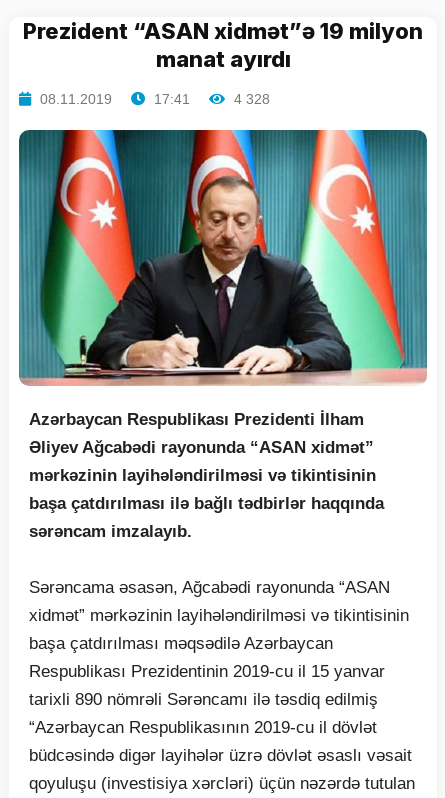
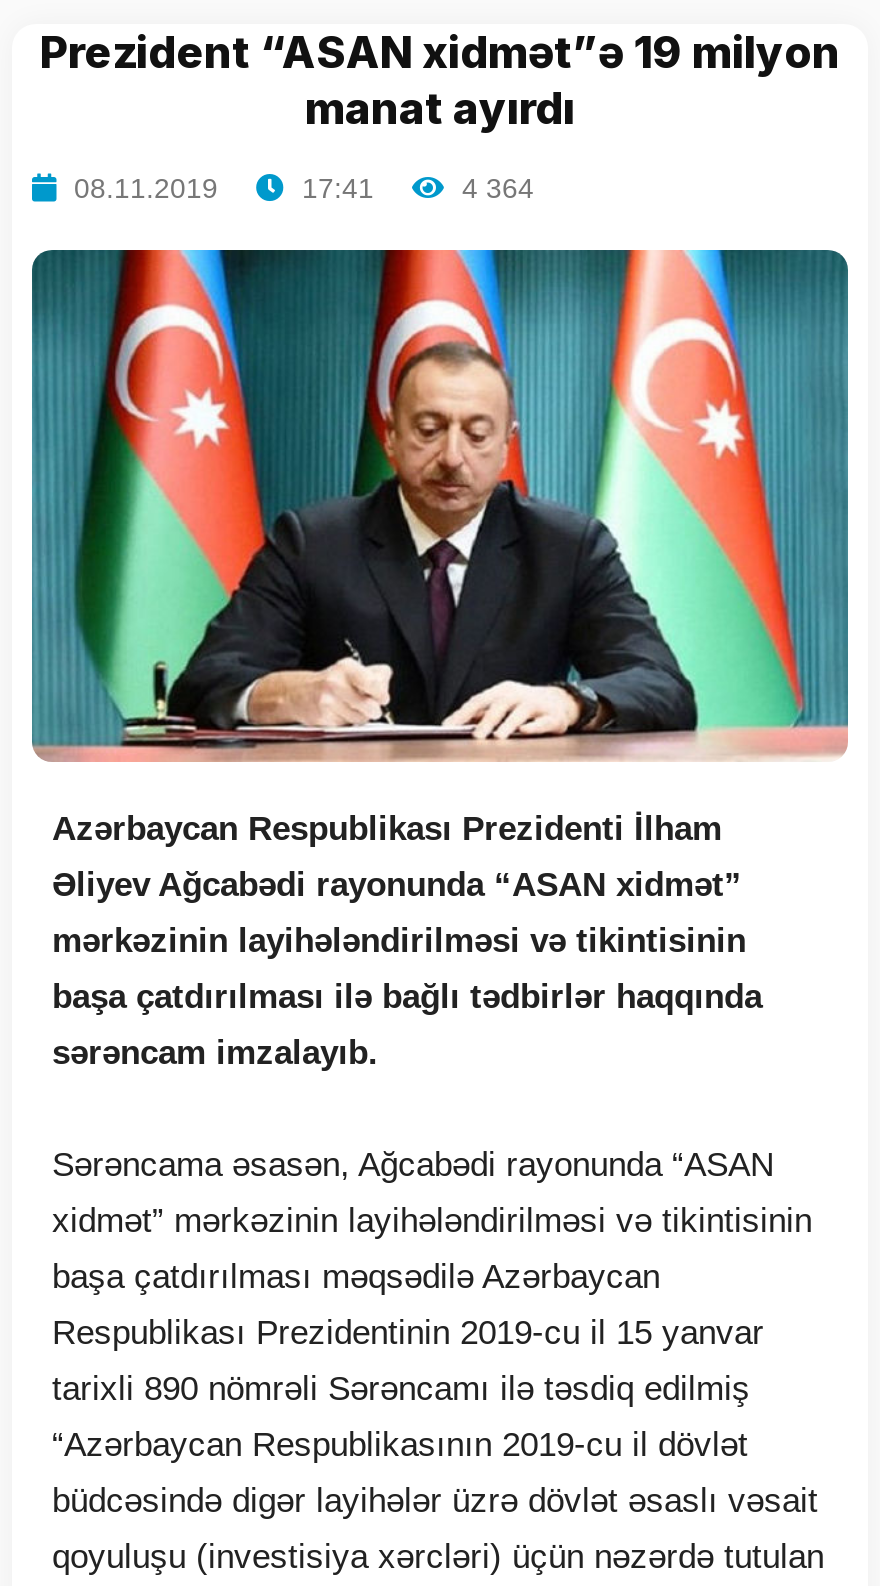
[230,91,270,107] 4 328 -> [454,172,534,204] 4 364

